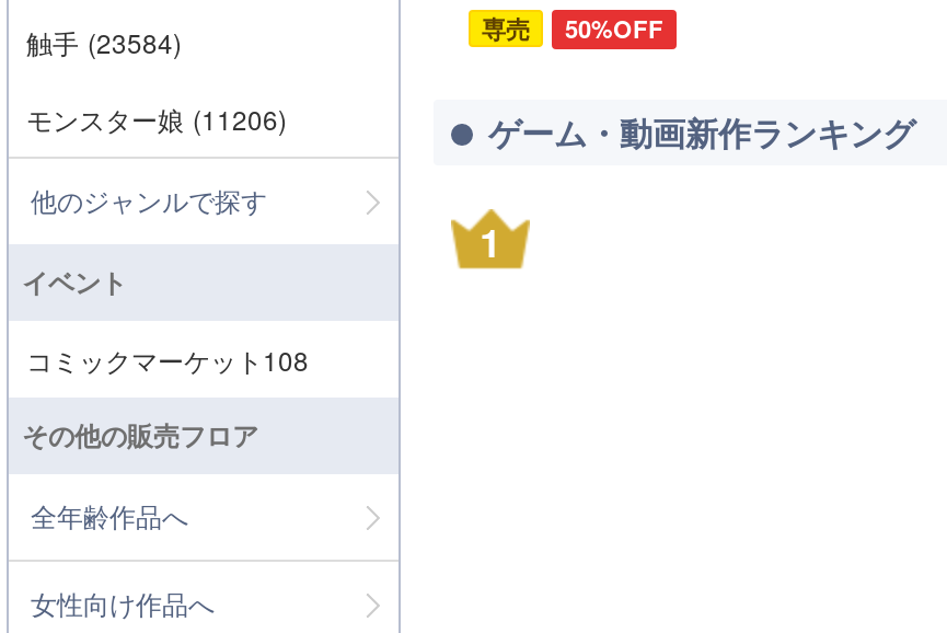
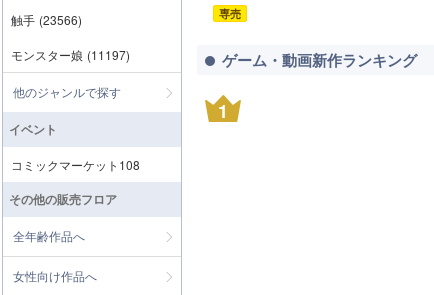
[26,23,182,60] 触手 (23584) -> [11,11,82,28] 触手 (23566)
[565,11,663,44] 50%OFF -> none
[26,100,287,137] モンスター娘 (11206) -> [11,46,130,63] モンスター娘 (11197)

